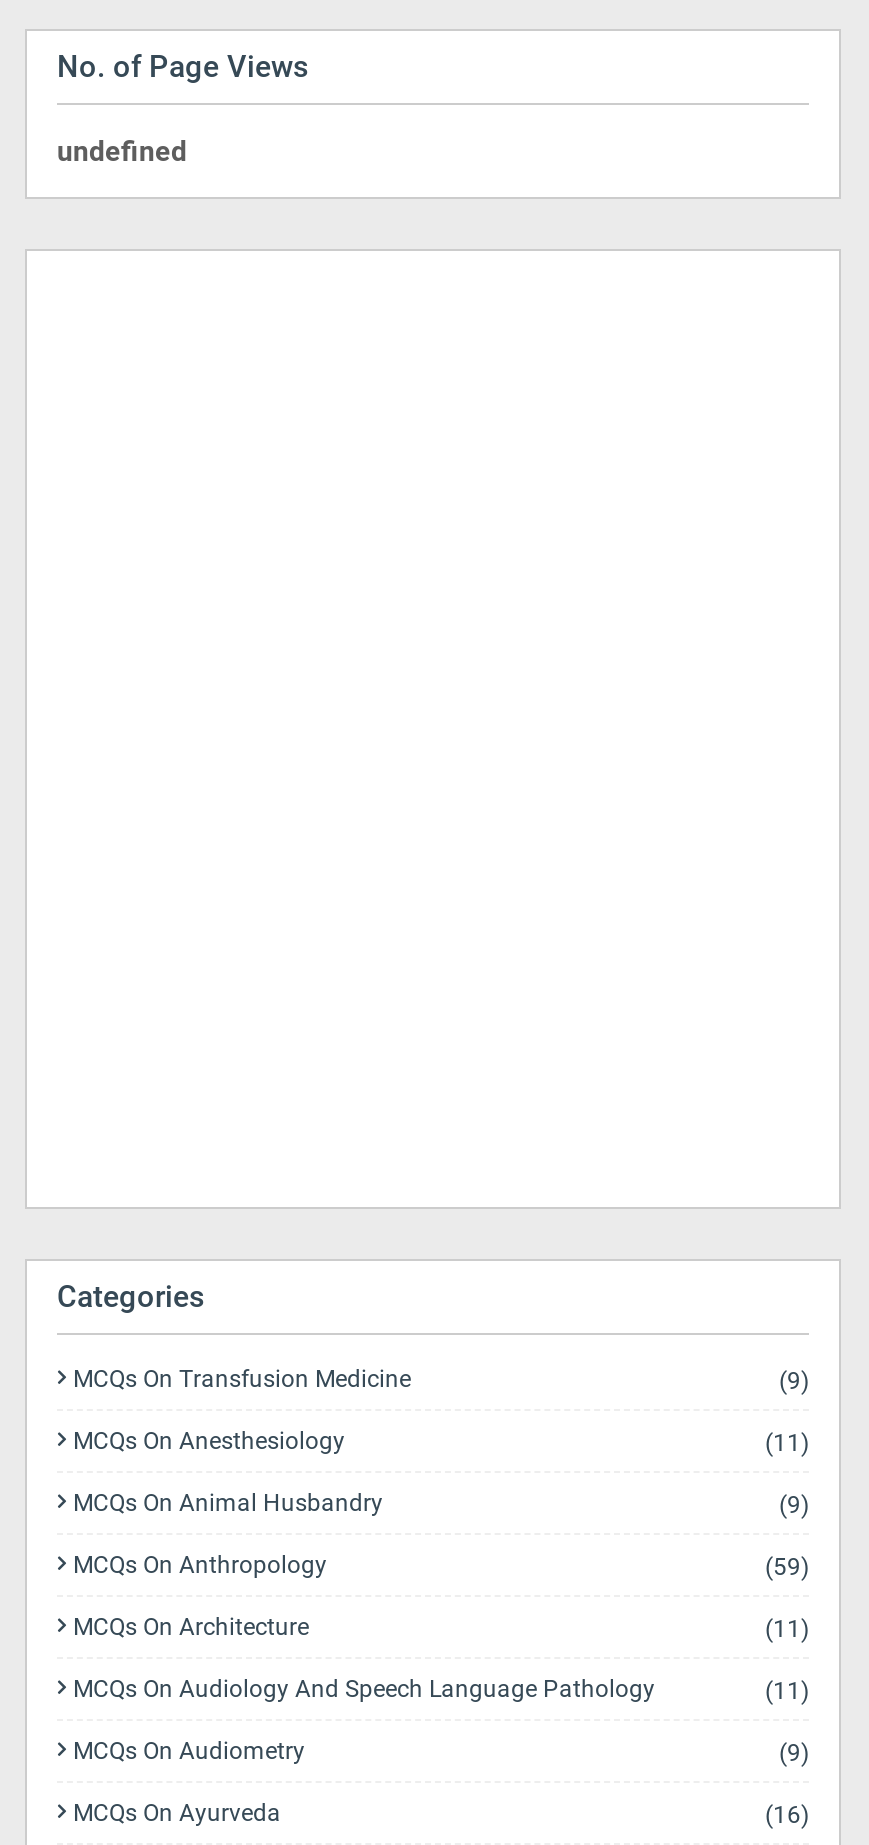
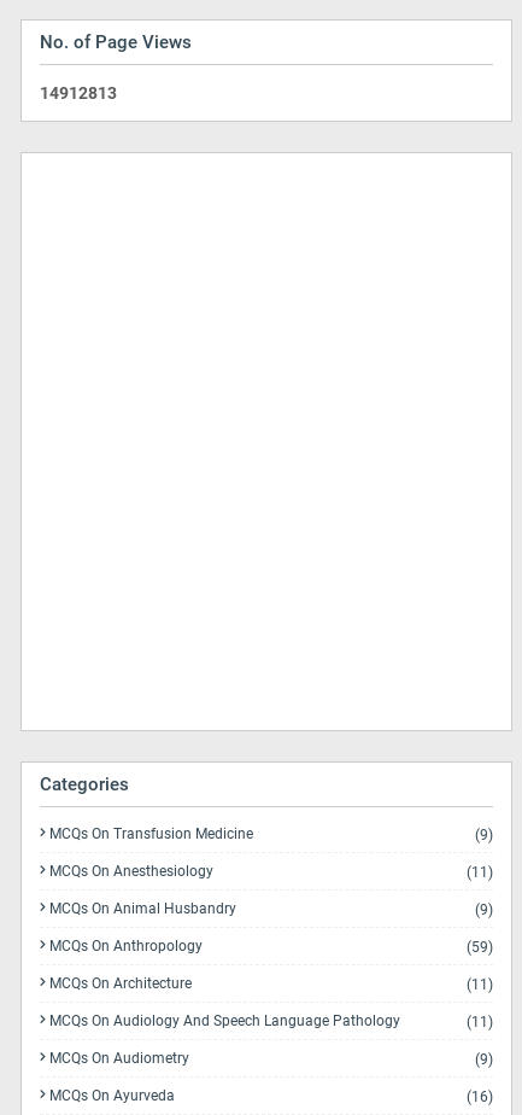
[57,135,187,167] undefned -> [40,83,117,103] 14912813

